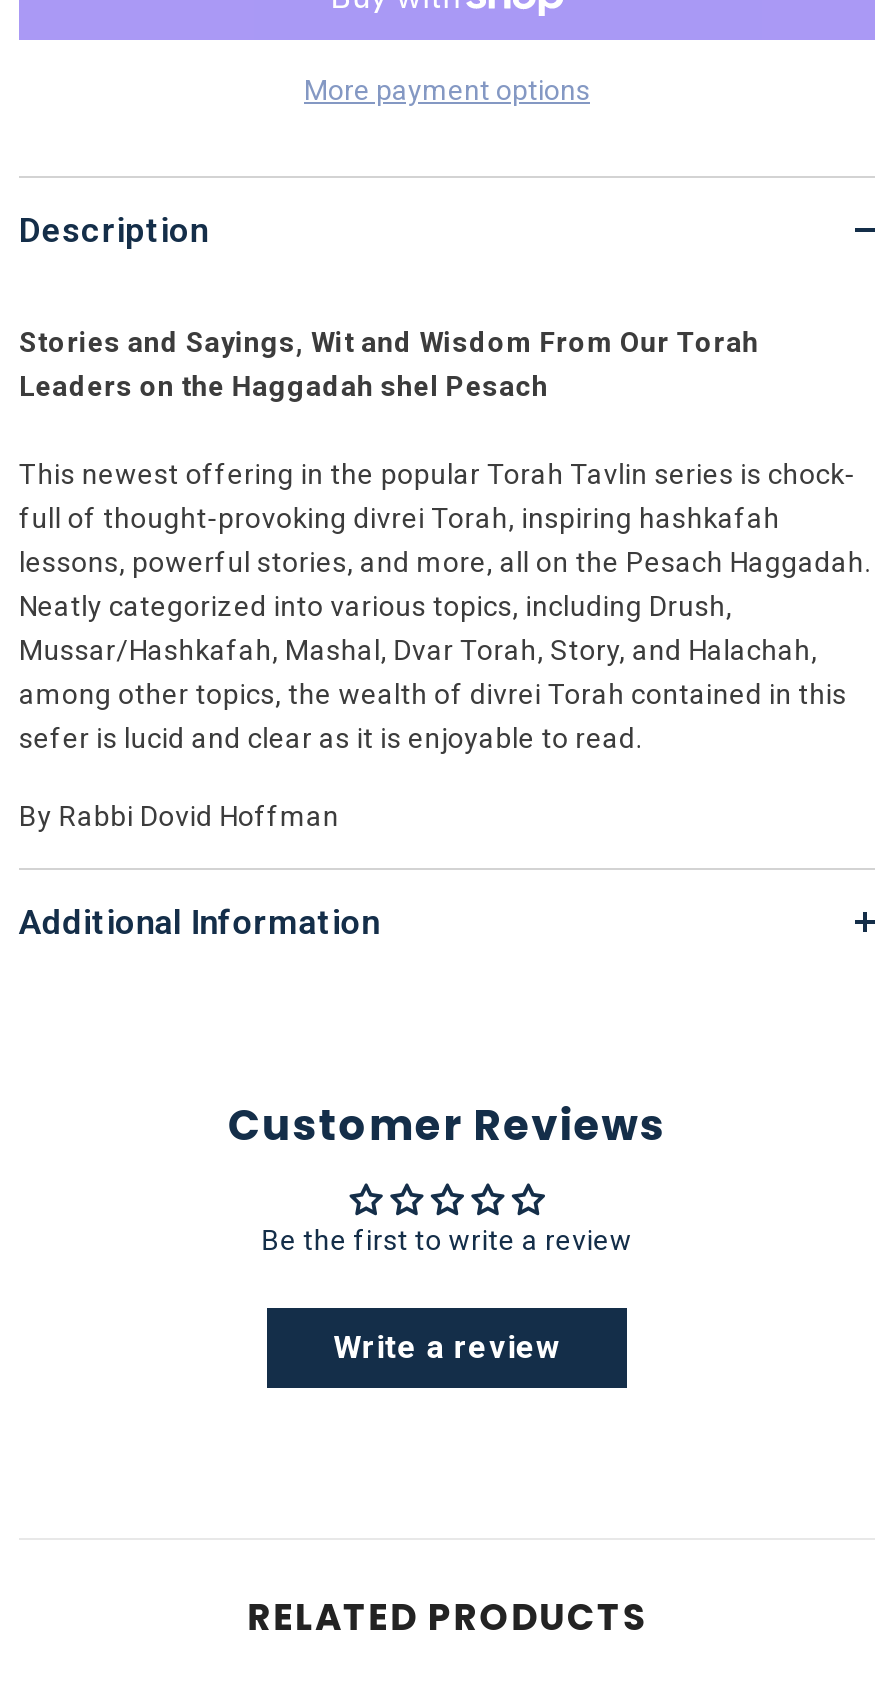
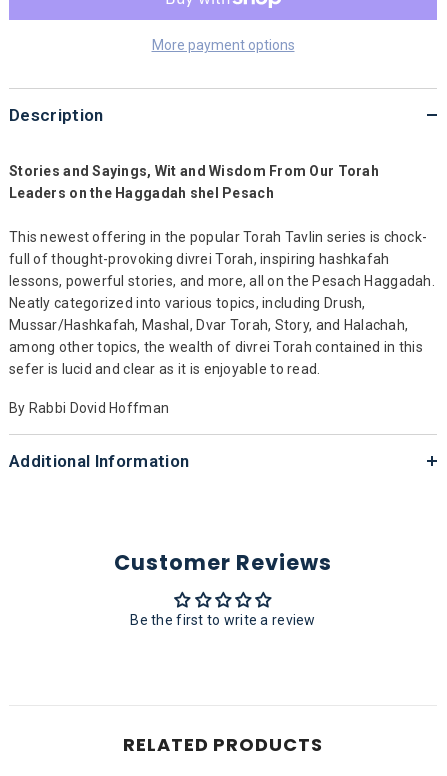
[333,1328,561,1366] Write a review -> none

